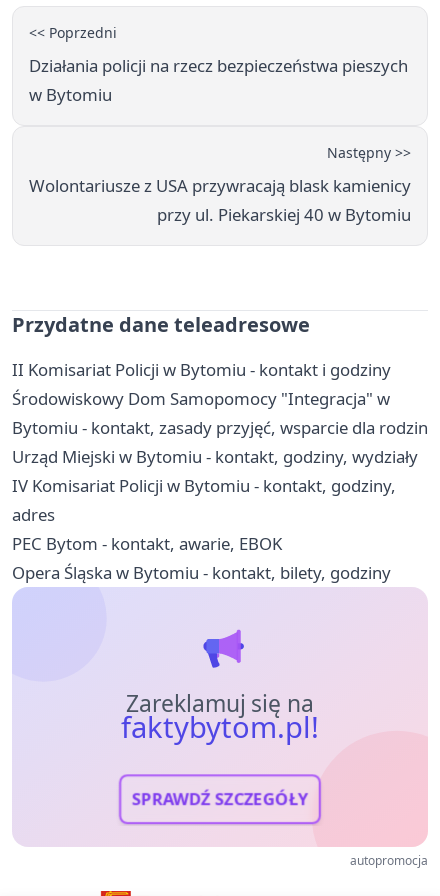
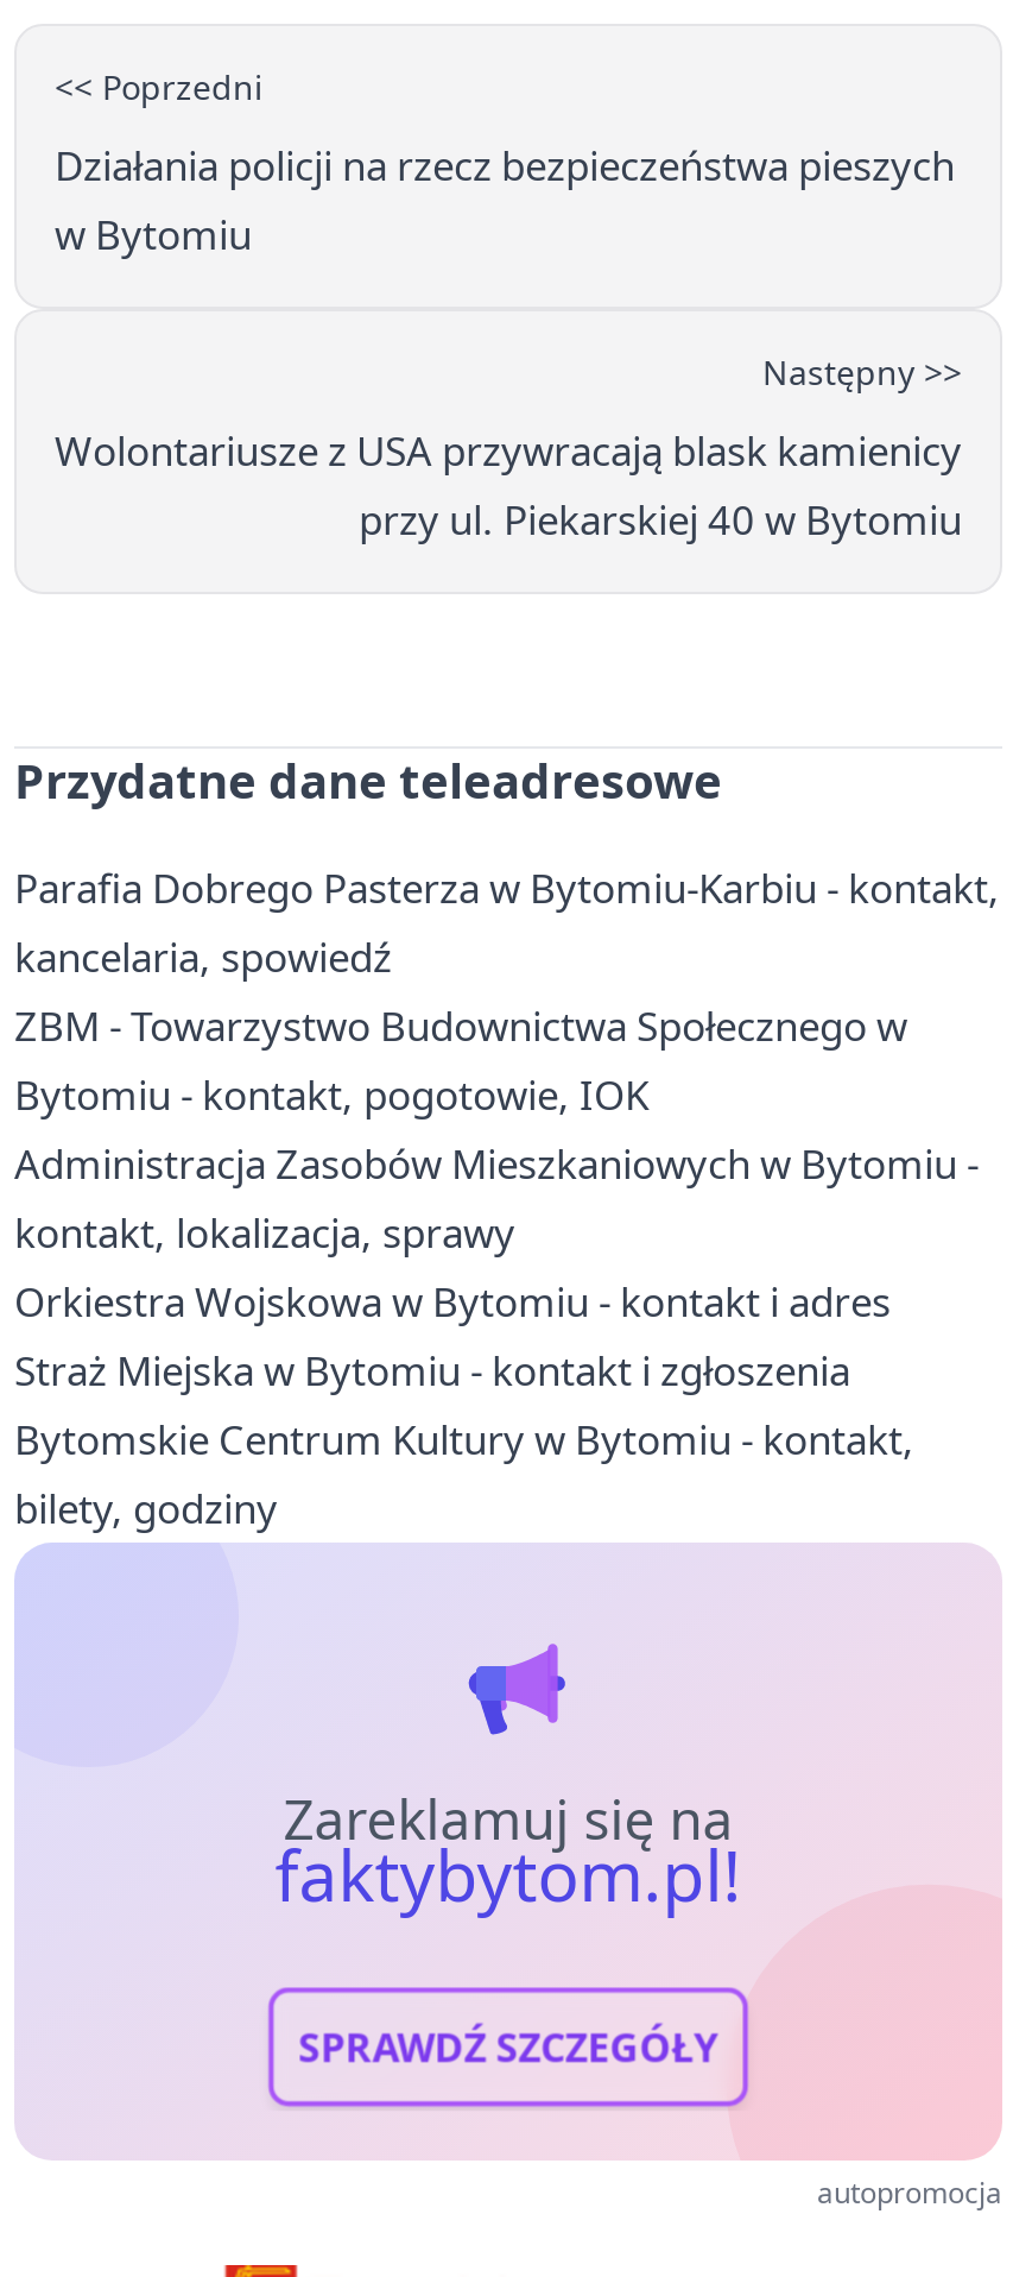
[12,358,428,584] II Komisariat Policji w Bytomiu - kontakt i godziny | Środowiskowy Dom Samopomocy "Integracja" w | Bytomiu - kontakt, zasady przyjęć, wsparcie dla rodzin | Urząd Miejski w Bytomiu - kontakt, godziny, wydziały | IV Komisariat Policji w Bytomiu - kontakt, godziny, | adres | PEC Bytom - kontakt, awarie, EBOK | Opera Śląska w Bytomiu - kontakt, bilety, godziny -> [14,861,1000,1536] Parafia Dobrego Pasterza w Bytomiu-Karbiu - kontakt, | kancelaria, spowiedź | ZBM - Towarzystwo Budownictwa Społecznego w | Bytomiu - kontakt, pogotowie, IOK | Administracja Zasobów Mieszkaniowych w Bytomiu - | kontakt, lokalizacja, sprawy | Orkiestra Wojskowa w Bytomiu - kontakt i adres | Straż Miejska w Bytomiu - kontakt i zgłoszenia | Bytomskie Centrum Kultury w Bytomiu - kontakt, | bilety, godziny

